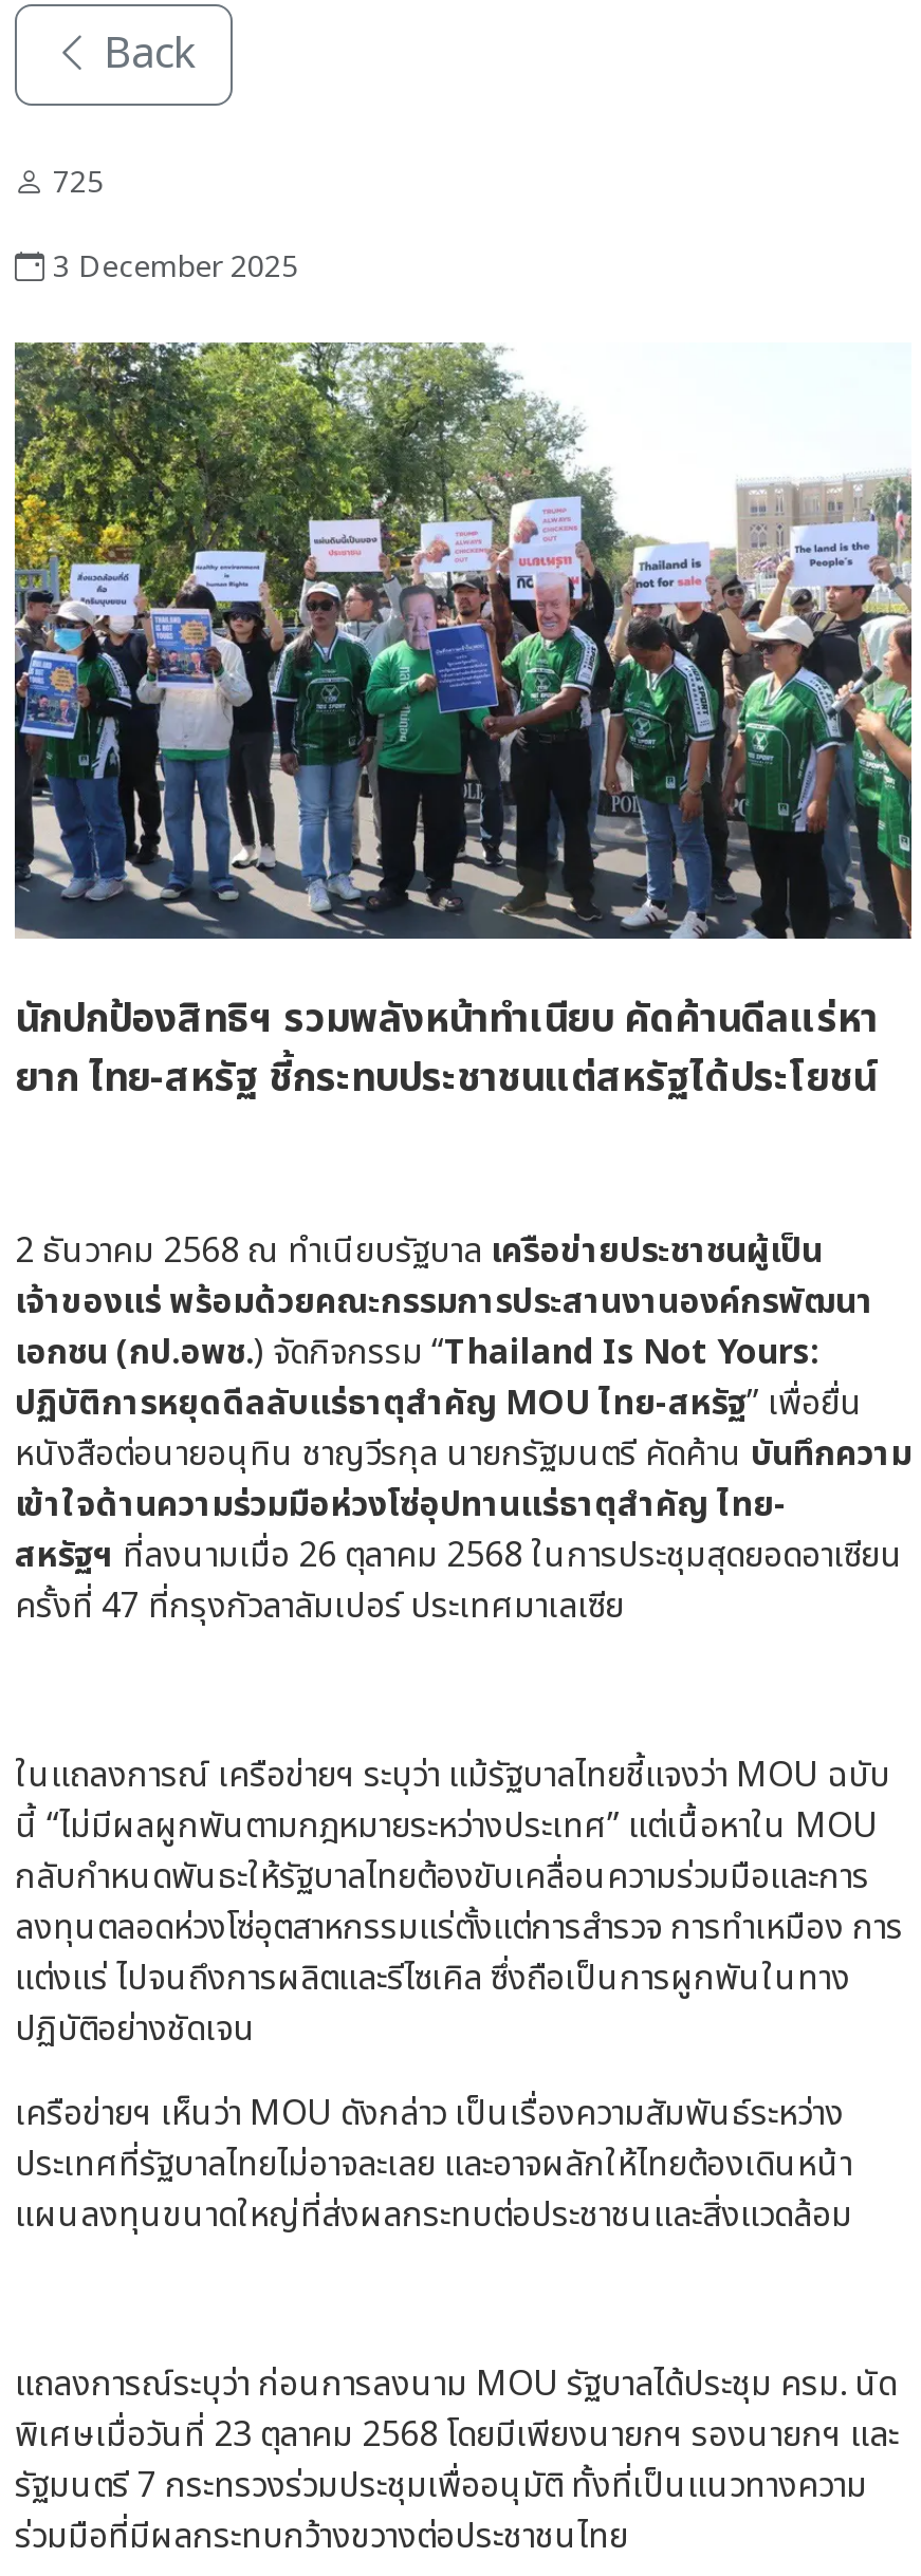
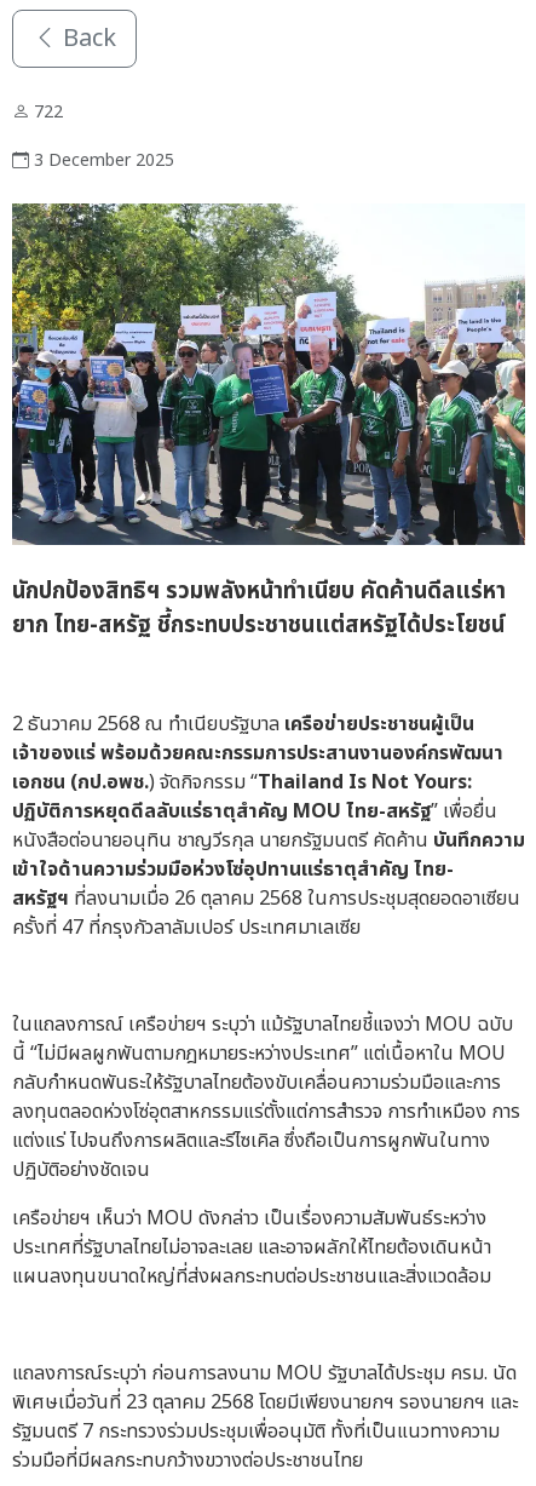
[44,161,104,205] 725 -> [29,99,63,125] 722

